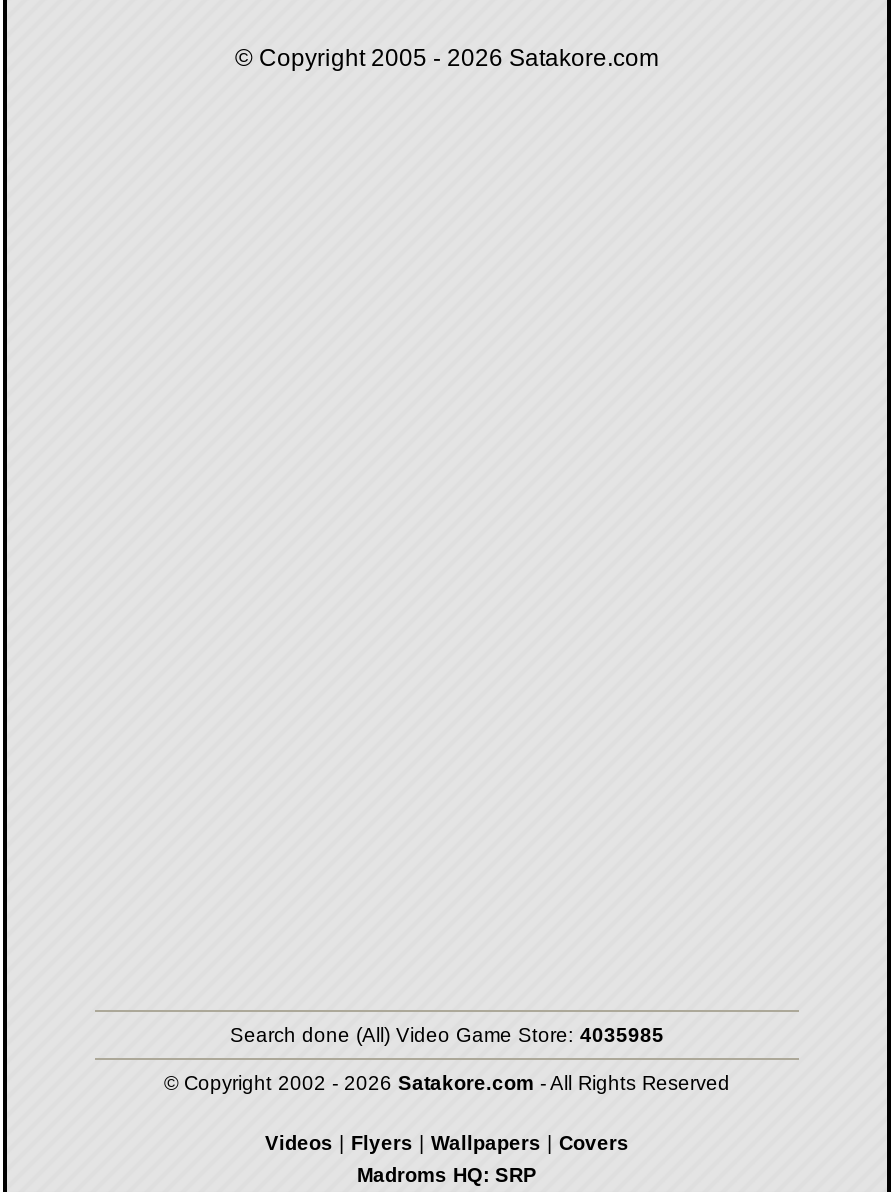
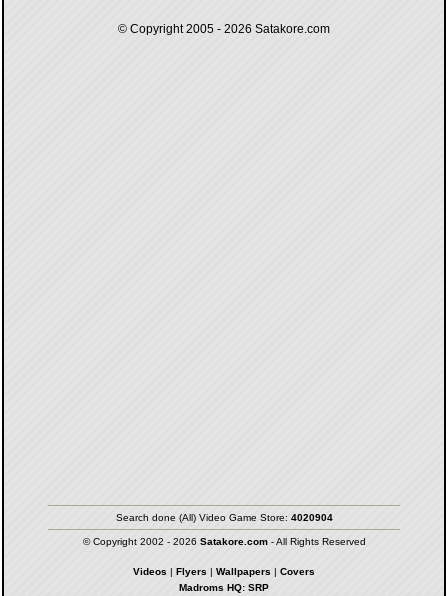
[230,1024,664,1046] Search done (All) Video Game Store: 4035985 -> [115,512,332,523] Search done (All) Video Game Store: 4020904

